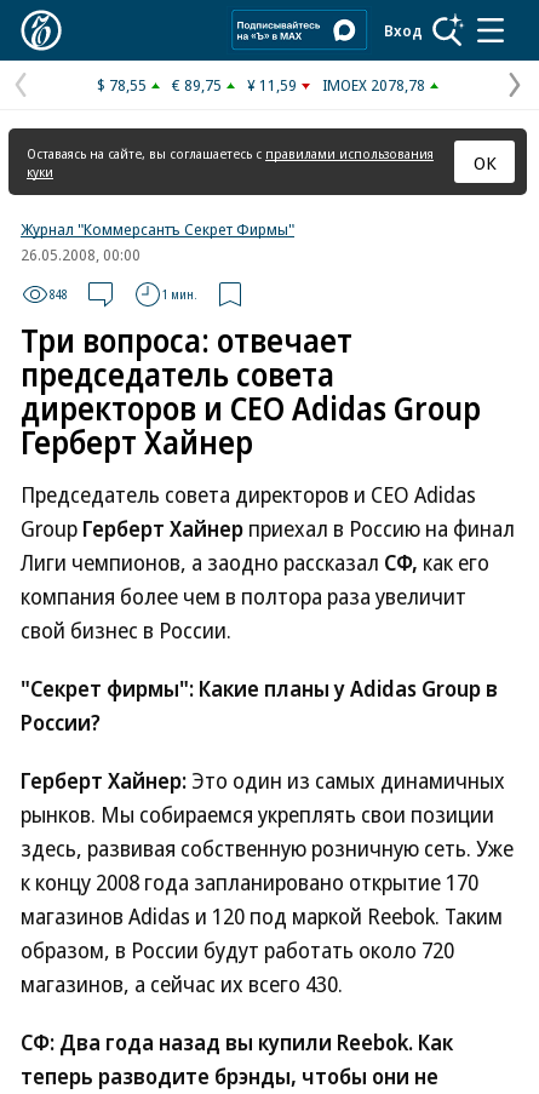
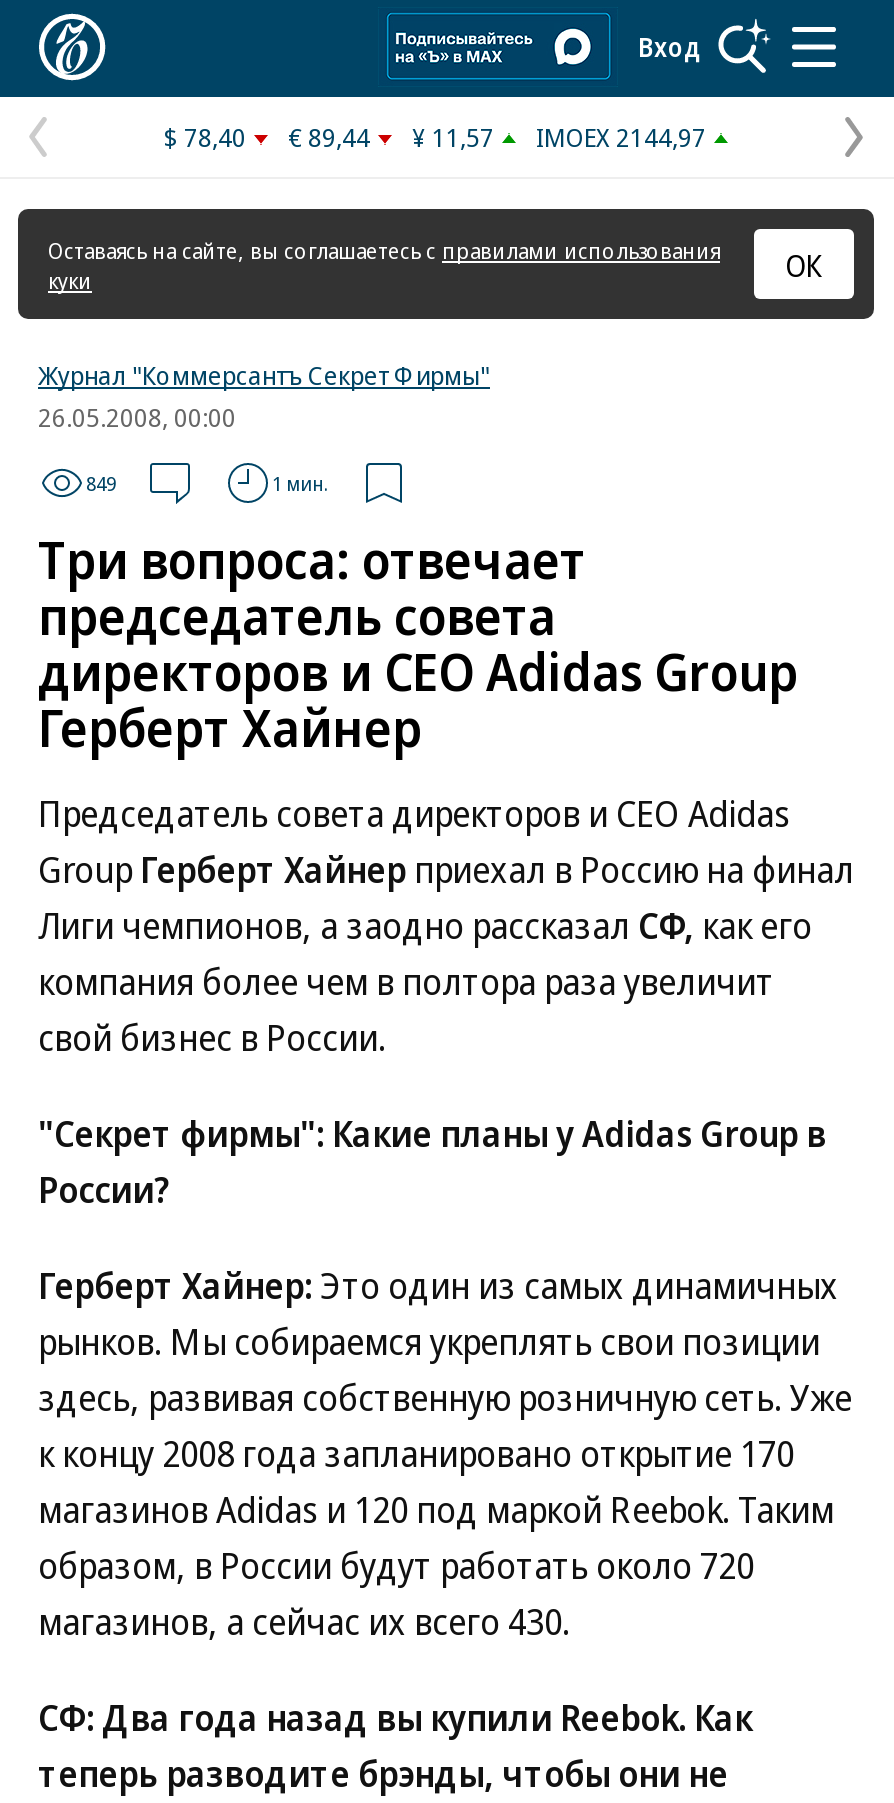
[97,74,147,96] $ 78,55 -> [164,119,246,155] $ 78,40
[172,74,222,96] € 89,75 -> [288,119,370,155] € 89,44
[247,74,297,96] ¥ 11,59 -> [412,119,494,155] ¥ 11,57
[322,74,425,96] IMOEX 2078,78 -> [536,119,706,155] IMOEX 2144,97
[50,286,68,303] 848 -> [86,469,116,497] 849

